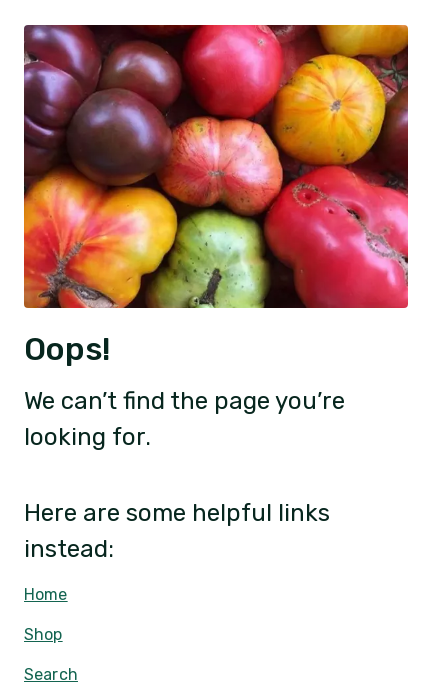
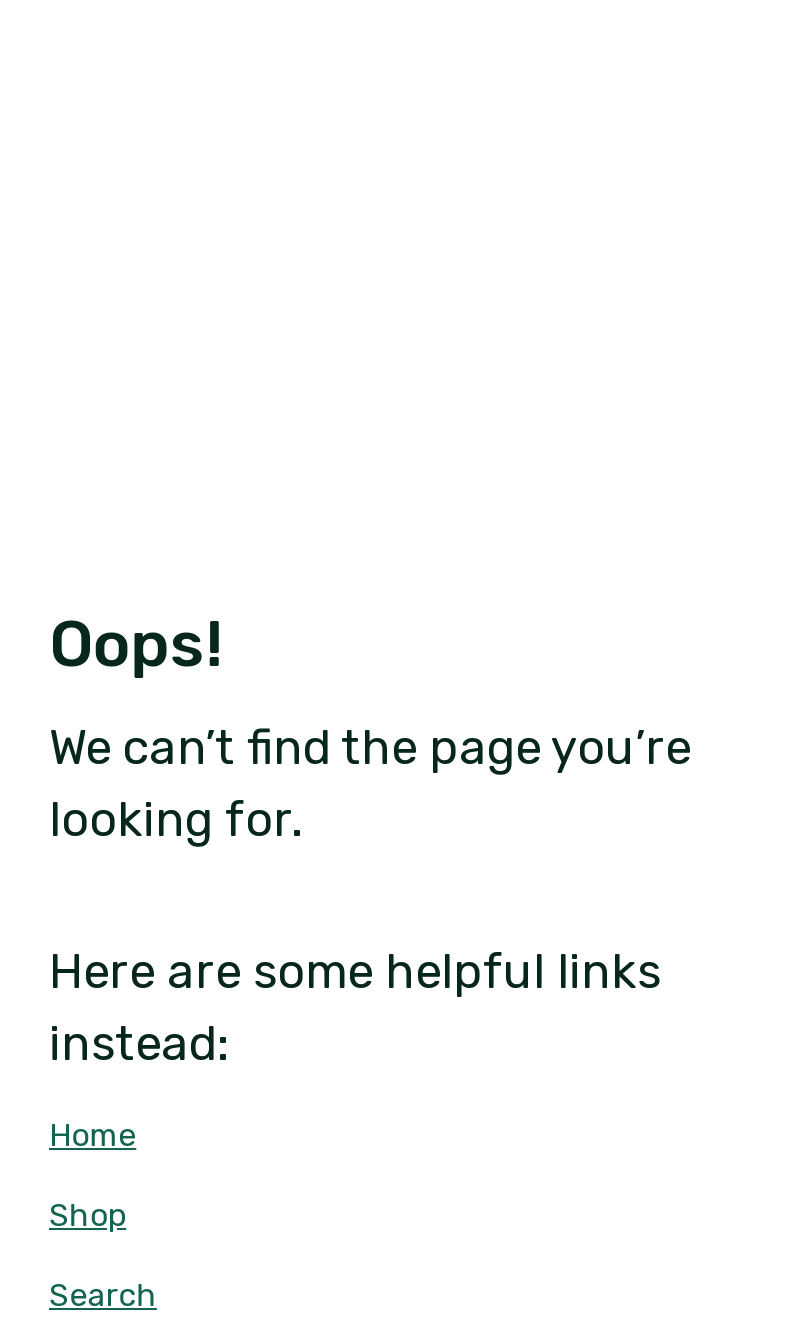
[23,24,409,309] [image] -> none

